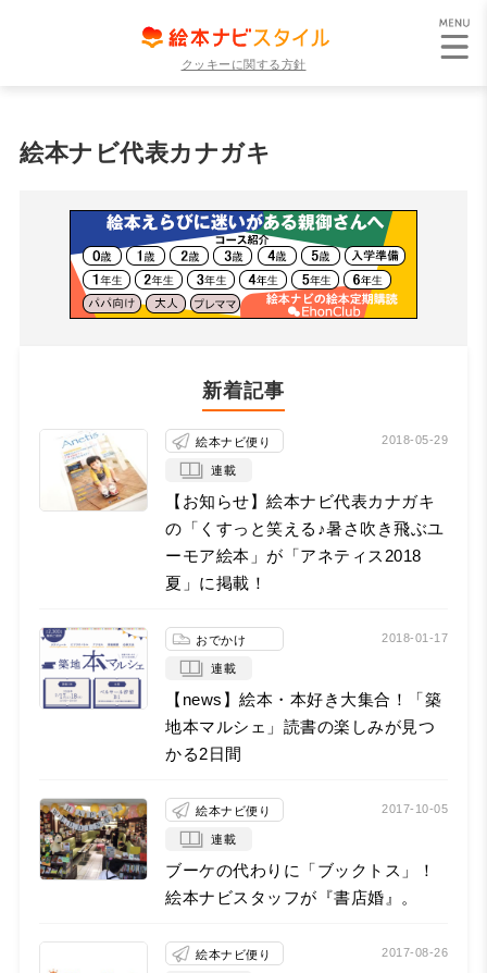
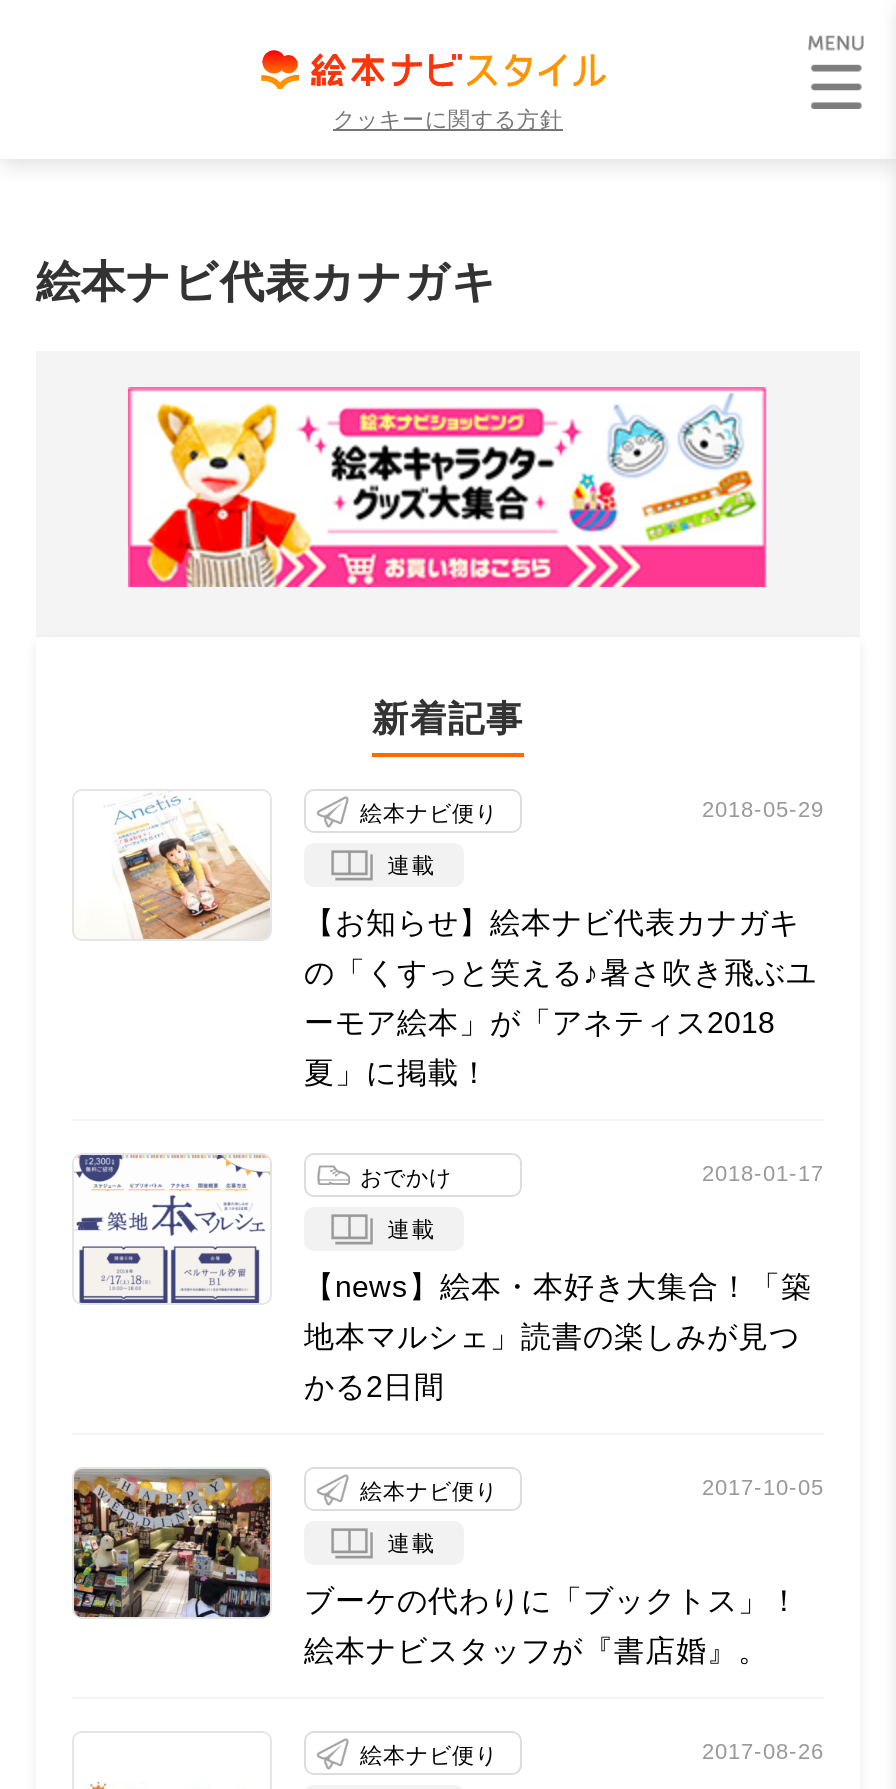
[68,209,419,320] [image] -> [126,385,768,589] [image]

